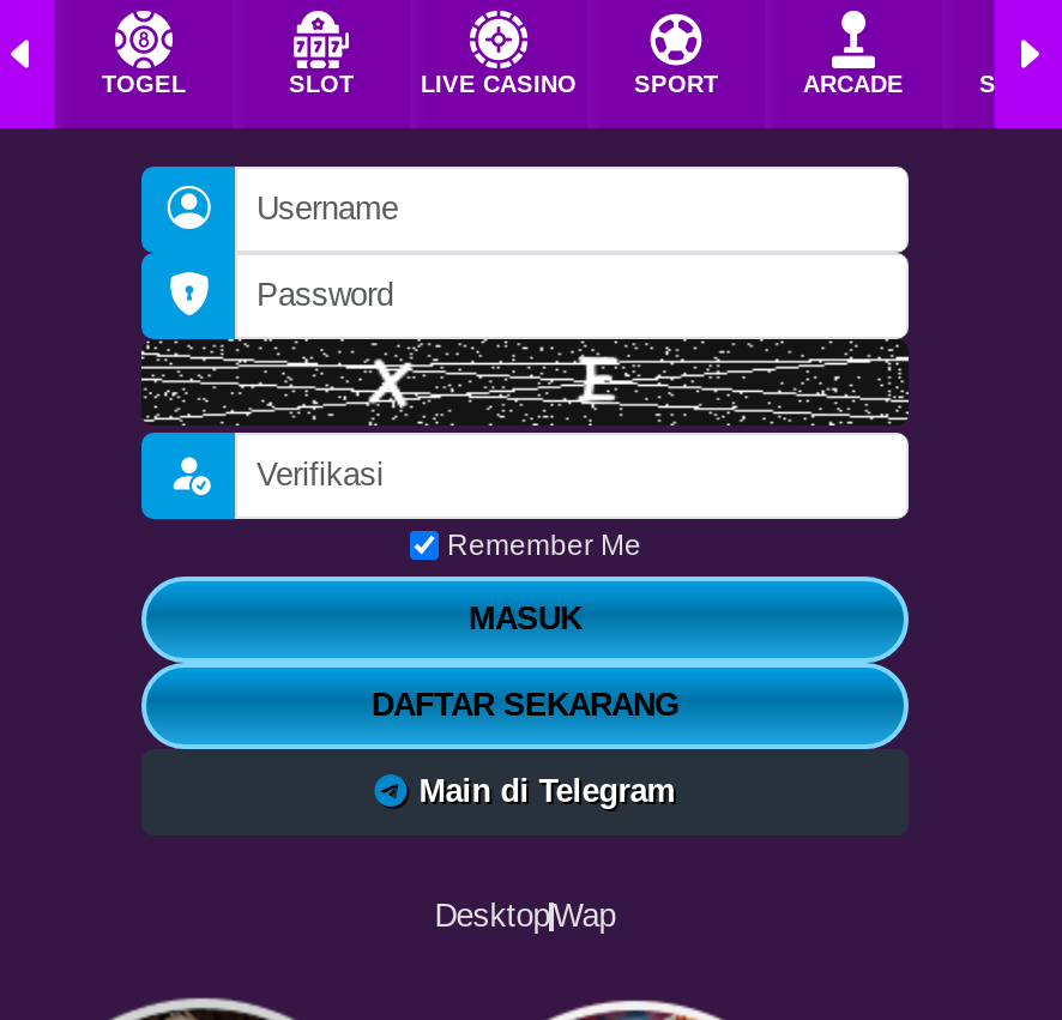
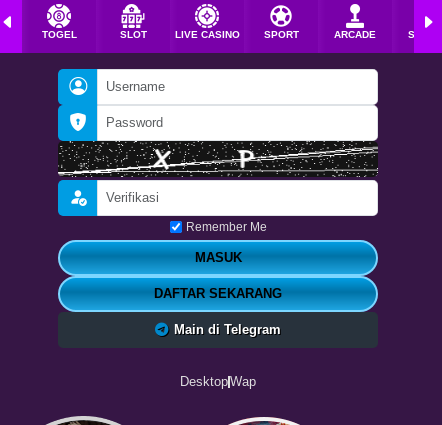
[139,339,909,425] [image] -> [57,141,378,177] [image]

